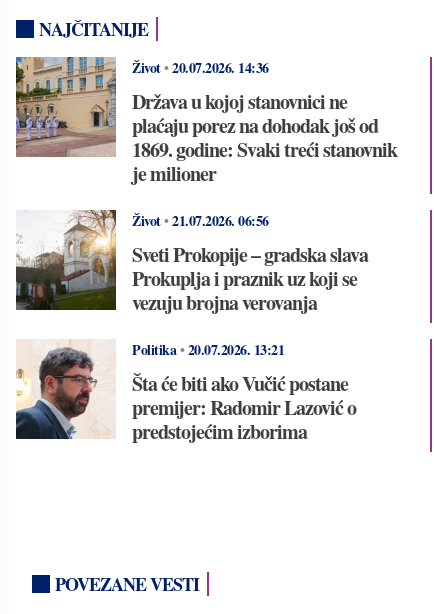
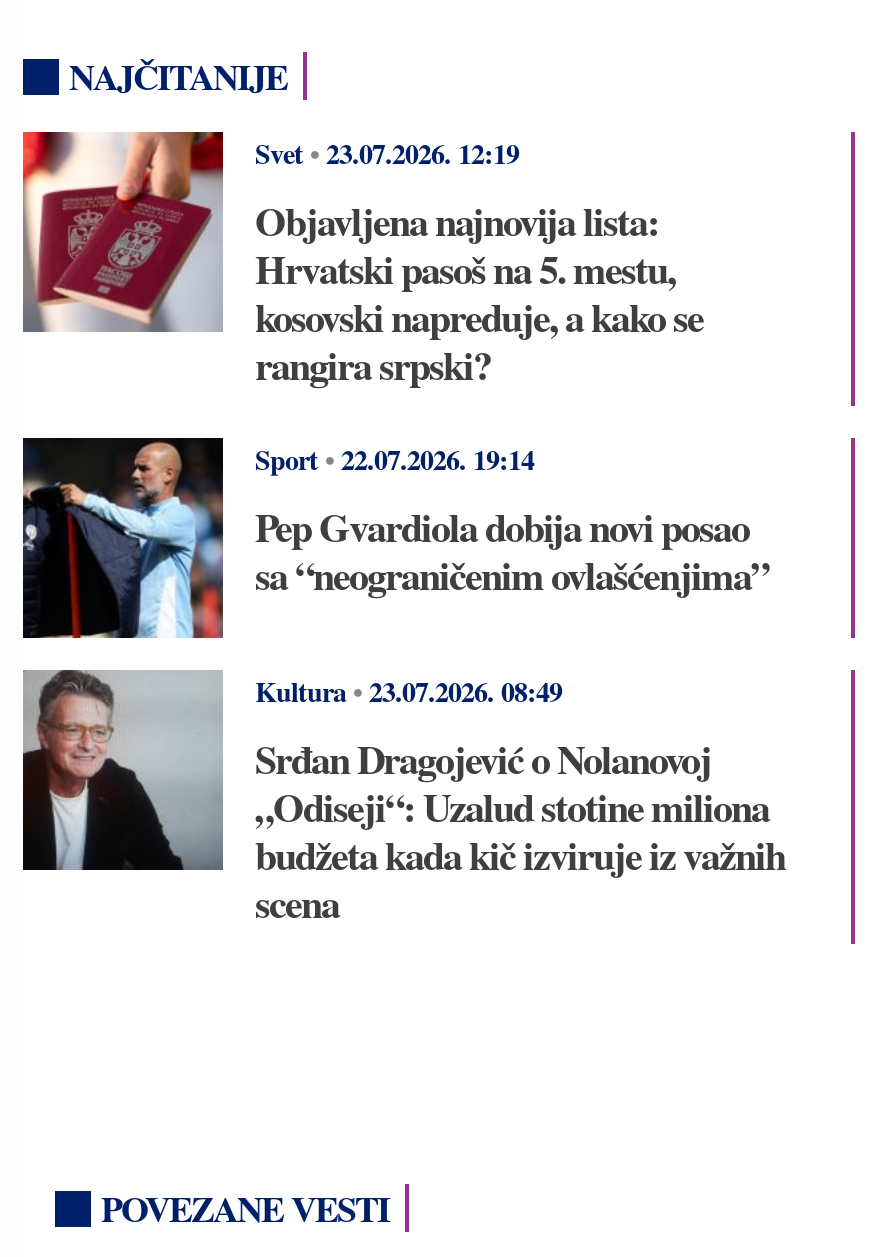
[15,56,397,188] [image] | Život •20.07.2026. 14:36 | Država u kojoj stanovnici ne | plaćaju porez na dohodak još od | 1869. godine: Svaki treći stanovnik | je milioner -> [21,130,703,394] [image] | Svet •23.07.2026. 12:19 | Objavljena najnovija lista: | Hrvatski pasoš na 5. mestu, | kosovski napreduje, a kako se | rangira srpski?
[15,209,368,317] [image] | Život • 21.07.2026. 06:56 | Sveti Prokopije – gradska slava | Prokuplja i praznik uz koji se | vezuju brojna verovanja -> [21,436,769,640] [image] | Sport •22.07.2026. 19:14 | Pep Gvardiola dobija novi posao | sa “neograničenim ovlašćenjima”
[15,326,356,446] [image] | Politika • 20.07.2026. 13:21 | Šta će biti ako Vučić postane | premijer: Radomir Lazović o | predstojećim izborima -> [21,668,785,932] [image] | Kultura •23.07.2026. 08:49 | Srđan Dragojević o Nolanovoj | „Odiseji“: Uzalud stotine miliona | budžeta kada kič izviruje iz važnih | scena

